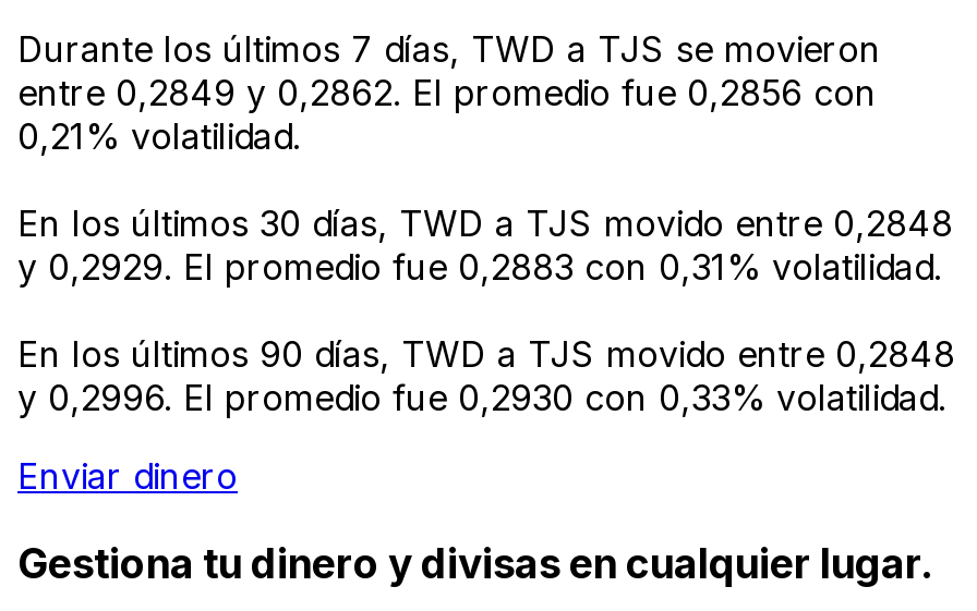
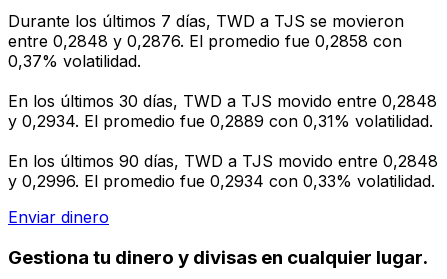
[17,71,877,115] entre 0,2849 y 0,2862. El promedio fue 0,2856 con -> [8,31,402,51] entre 0,2848 y 0,2876. El promedio fue 0,2858 con
[17,115,301,158] 0,21% volatilidad. -> [8,51,141,71] 0,37% volatilidad.
[17,245,942,289] y 0,2929. El promedio fue 0,2883 con 0,31% volatilidad. -> [8,111,433,131] y 0,2934. El promedio fue 0,2889 con 0,31% volatilidad.
[17,376,946,420] y 0,2996. El promedio fue 0,2930 con 0,33% volatilidad. -> [8,171,435,191] y 0,2996. El promedio fue 0,2934 con 0,33% volatilidad.

